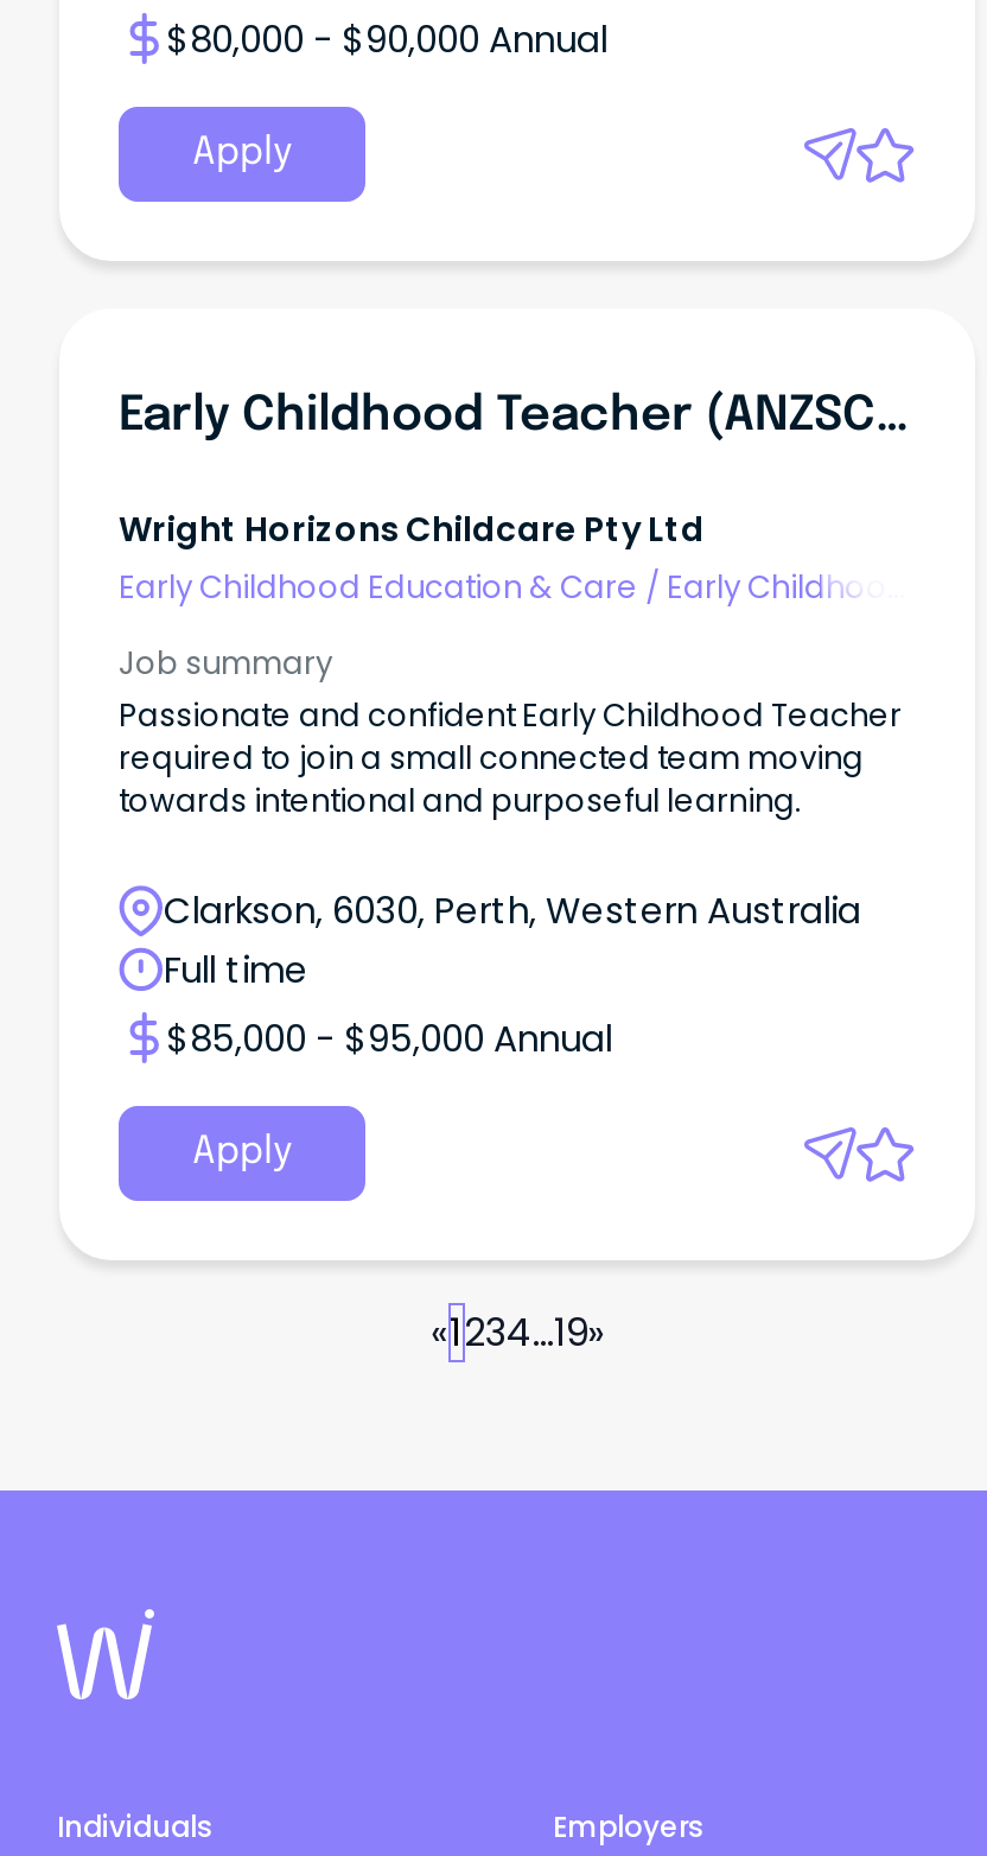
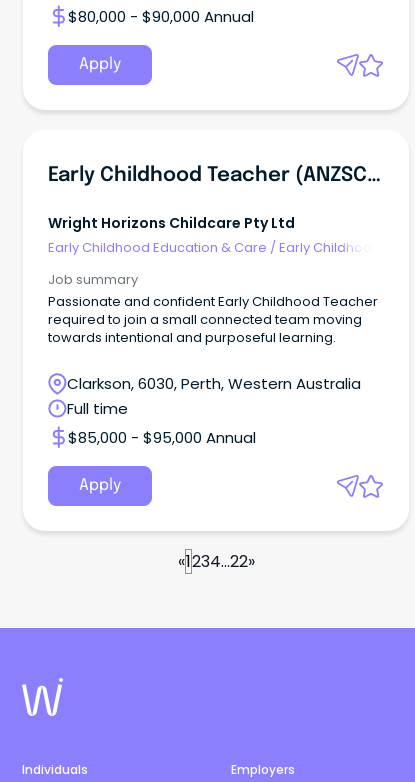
[431,1305,604,1359] «1234...19» -> [177,550,254,573] «1234...22»

